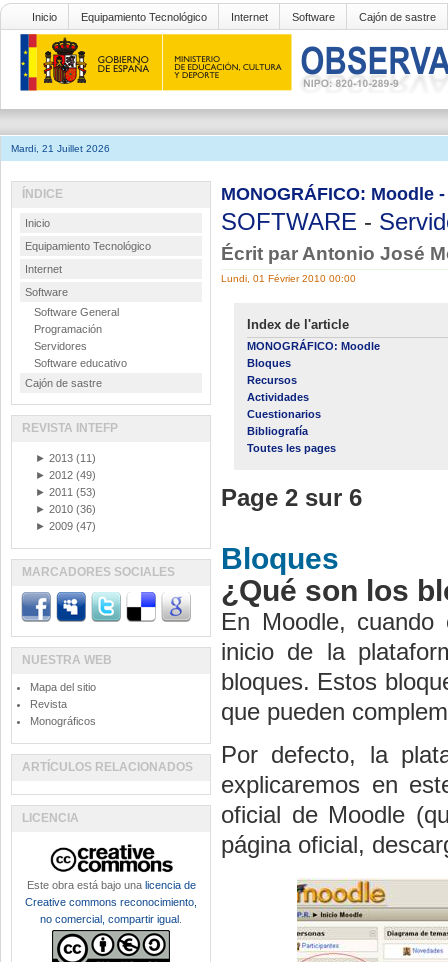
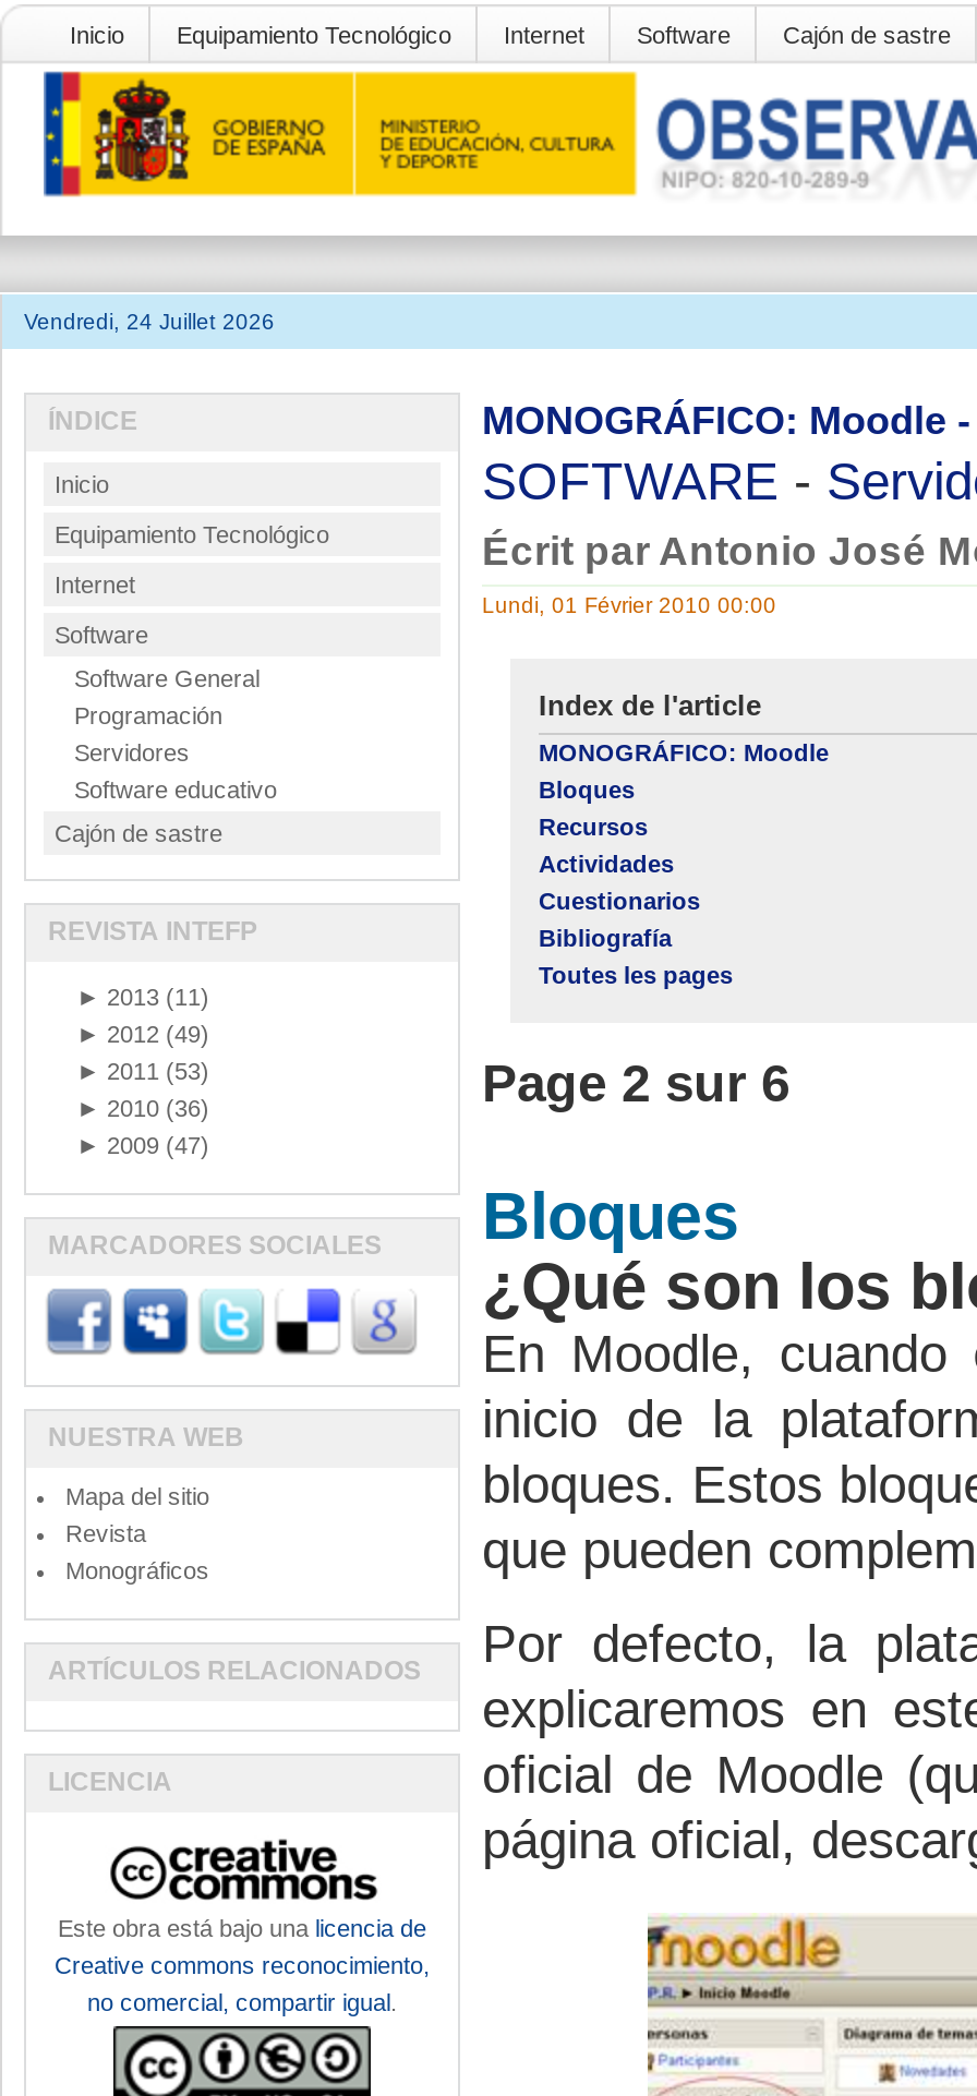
[11,143,110,154] Mardi, 21 Juillet 2026 -> [24,310,275,334] Vendredi, 24 Juillet 2026

